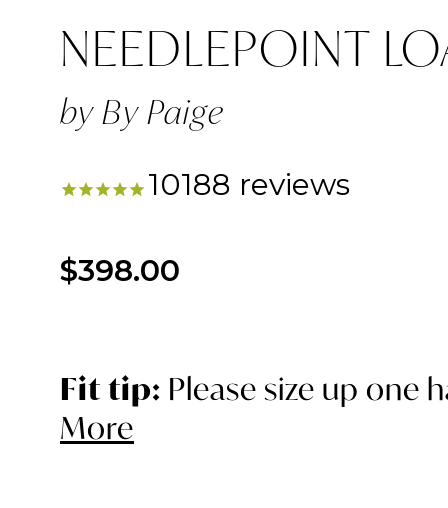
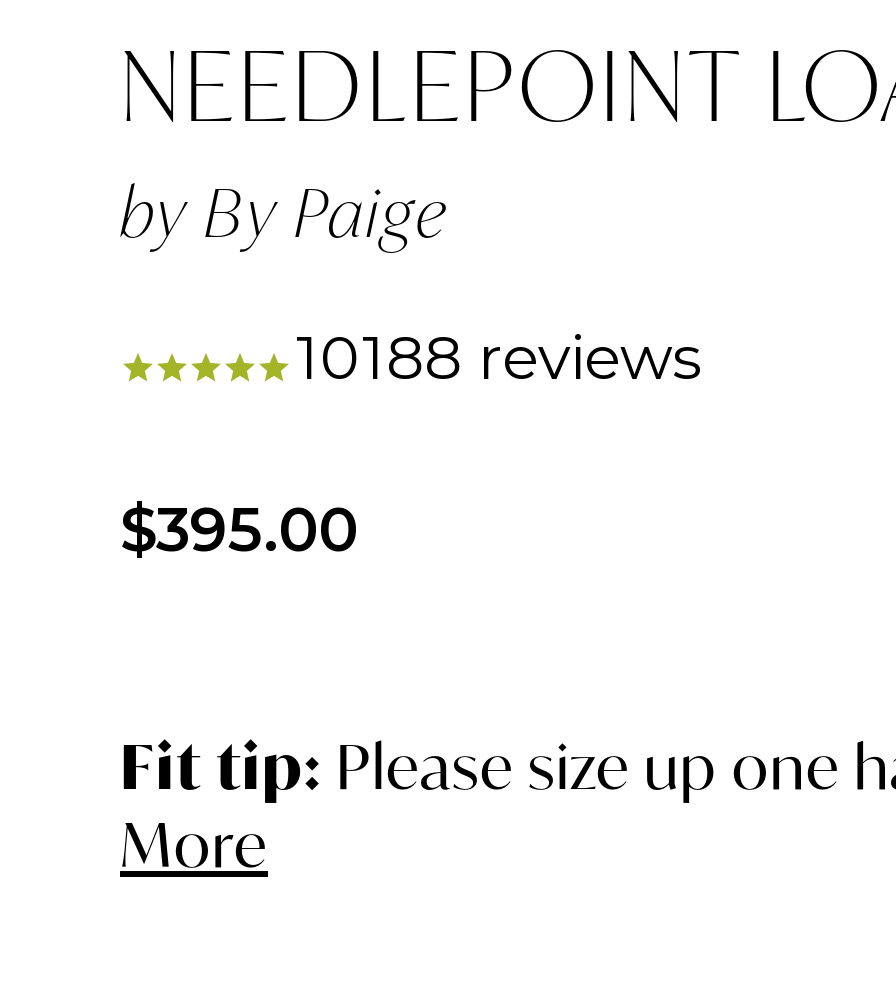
[60,252,180,289] $398.00 -> [120,493,358,567] $395.00

